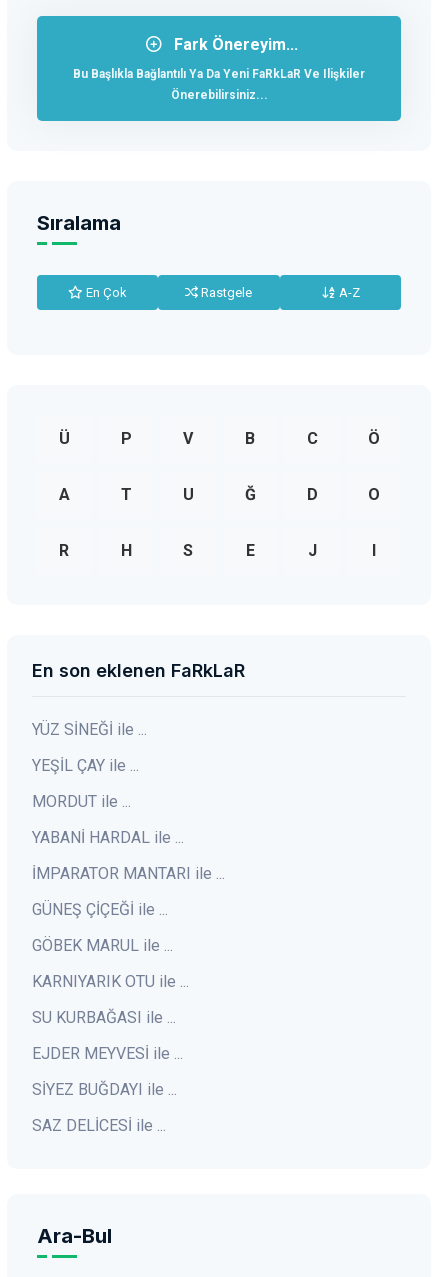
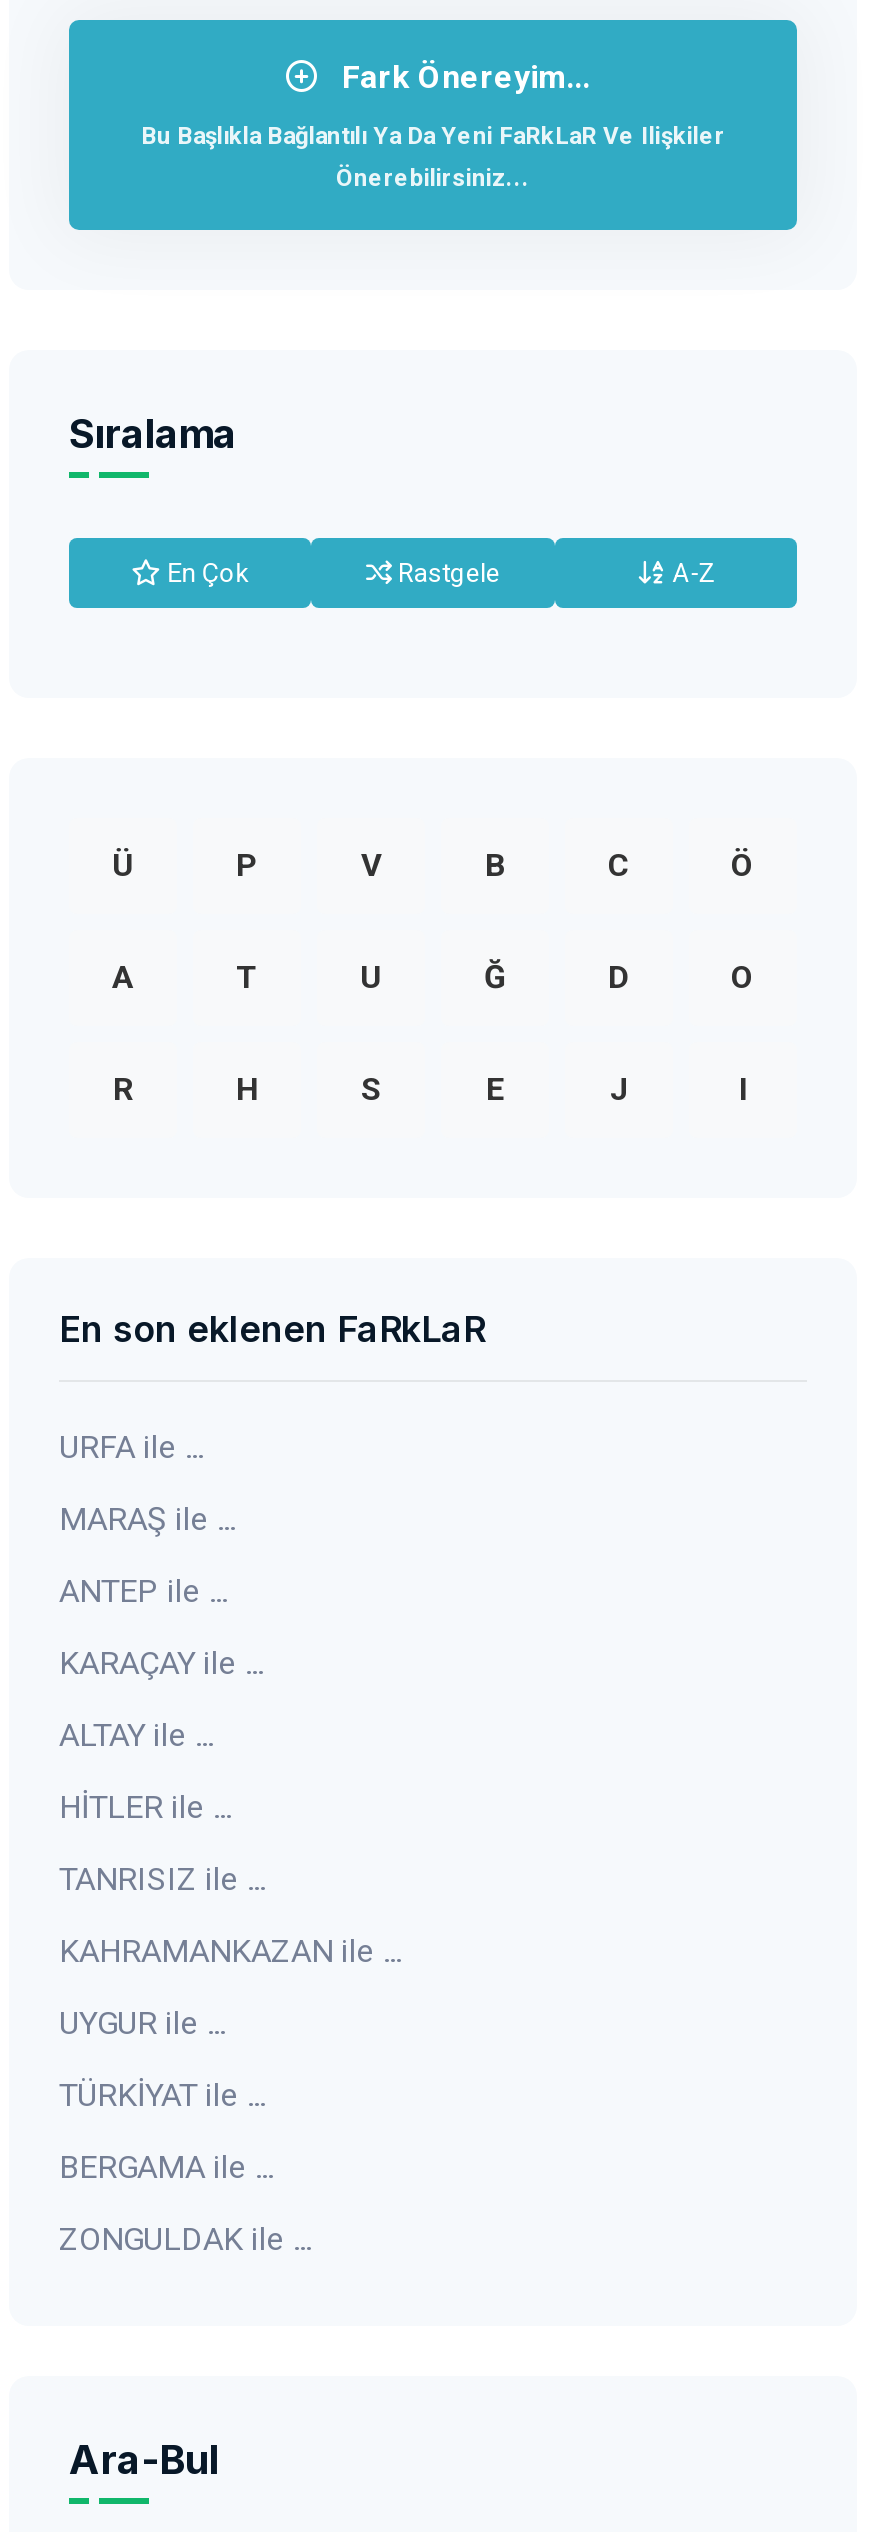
[32,720,147,739] YÜZ SİNEĞİ ile ... -> [59,1428,203,1466] URFA ile ...
[32,756,139,775] YEŞİL ÇAY ile ... -> [59,1500,235,1538] MARAŞ ile ...
[32,792,131,811] MORDUT ile ... -> [59,1572,227,1610] ANTEP ile ...
[32,828,184,847] YABANİ HARDAL ile ... -> [59,1644,263,1682] KARAÇAY ile ...
[32,864,225,883] İMPARATOR MANTARI ile ... -> [59,1716,213,1754] ALTAY ile ...
[32,900,168,919] GÜNEŞ ÇİÇEĞİ ile ... -> [59,1788,231,1826] HİTLER ile ...
[32,936,173,955] GÖBEK MARUL ile ... -> [59,1860,265,1898] TANRISIZ ile ...
[32,972,189,991] KARNIYARIK OTU ile ... -> [59,1932,401,1970] KAHRAMANKAZAN ile ...
[32,1008,176,1027] SU KURBAĞASI ile ... -> [59,2004,225,2042] UYGUR ile ...
[32,1044,183,1063] EJDER MEYVESİ ile ... -> [59,2076,265,2114] TÜRKİYAT ile ...
[32,1080,177,1099] SİYEZ BUĞDAYI ile ... -> [59,2148,273,2186] BERGAMA ile ...
[32,1116,166,1135] SAZ DELİCESİ ile ... -> [59,2220,311,2258] ZONGULDAK ile ...

